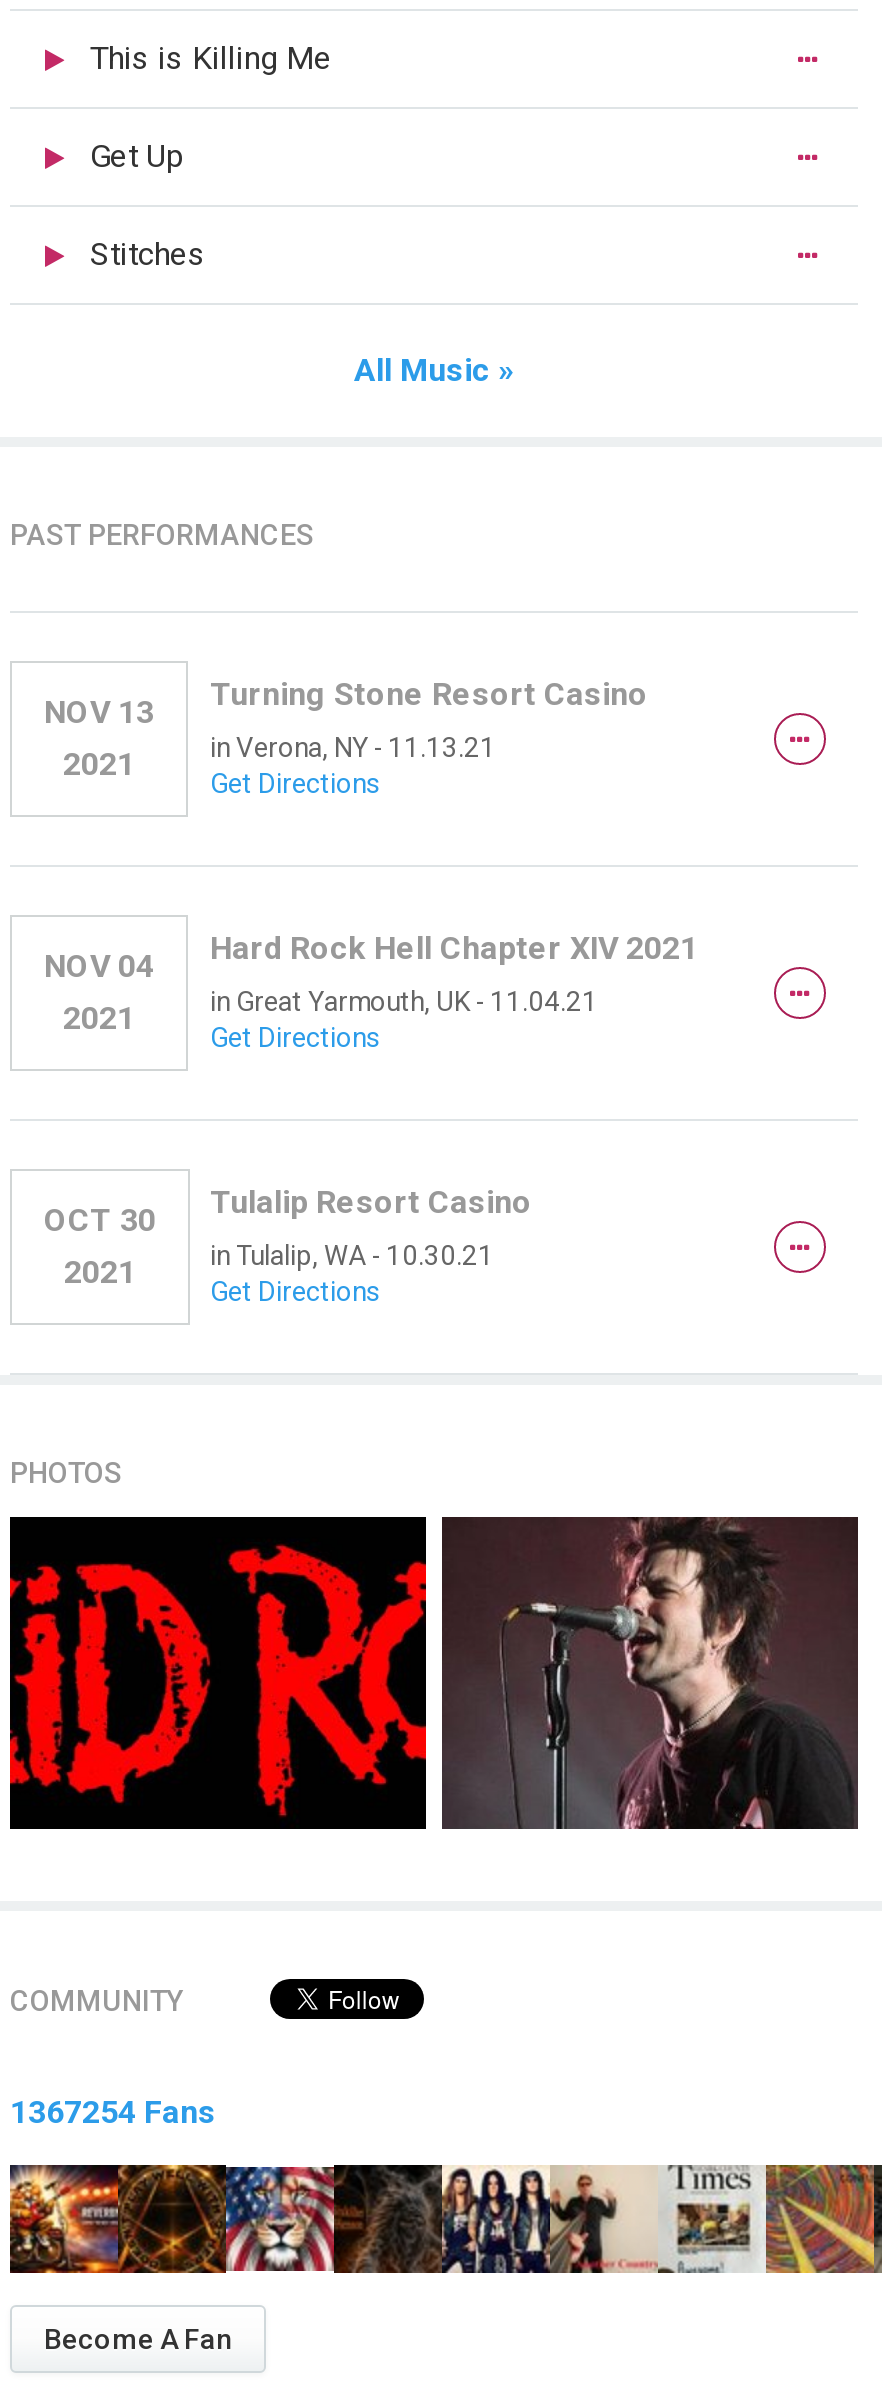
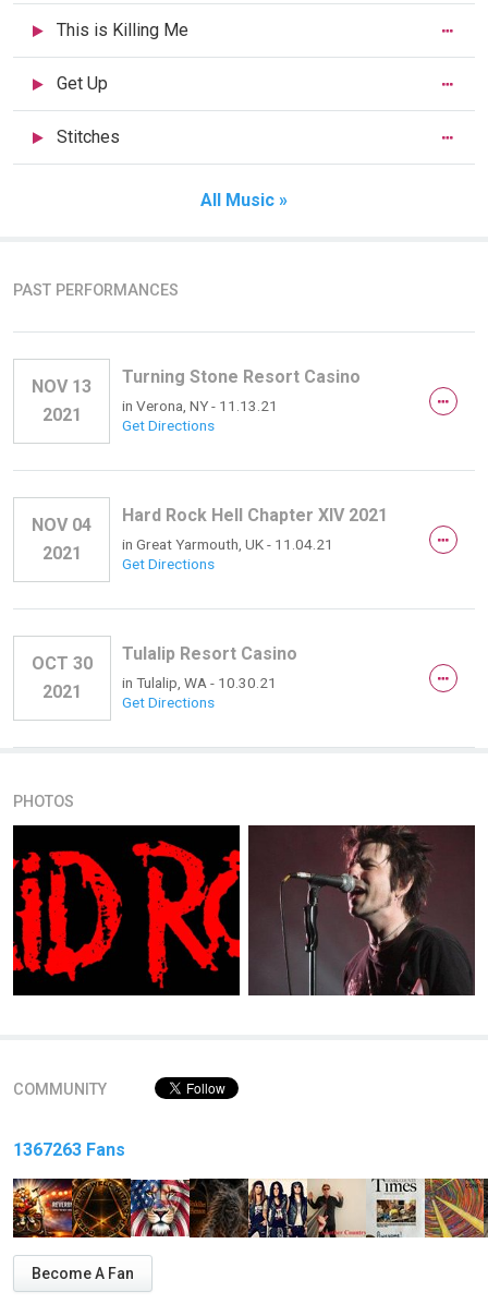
[10,2093,216,2131] 1367254 Fans -> [13,1139,125,1160] 1367263 Fans

